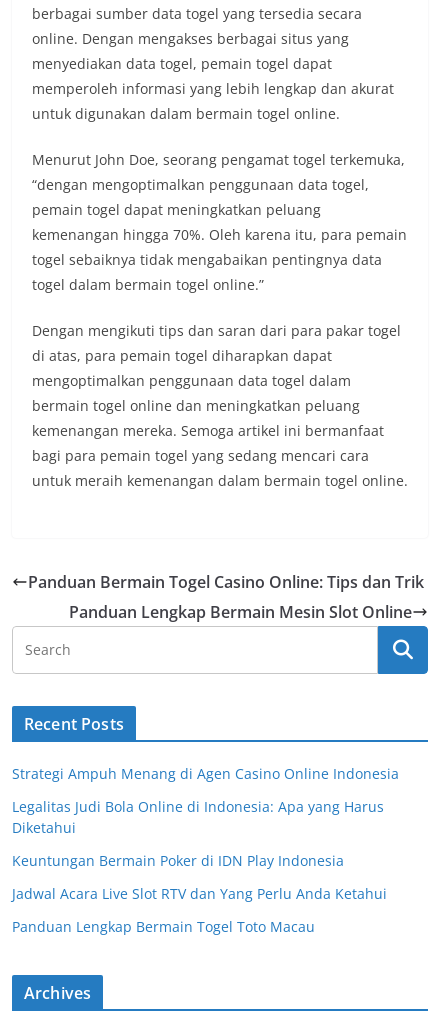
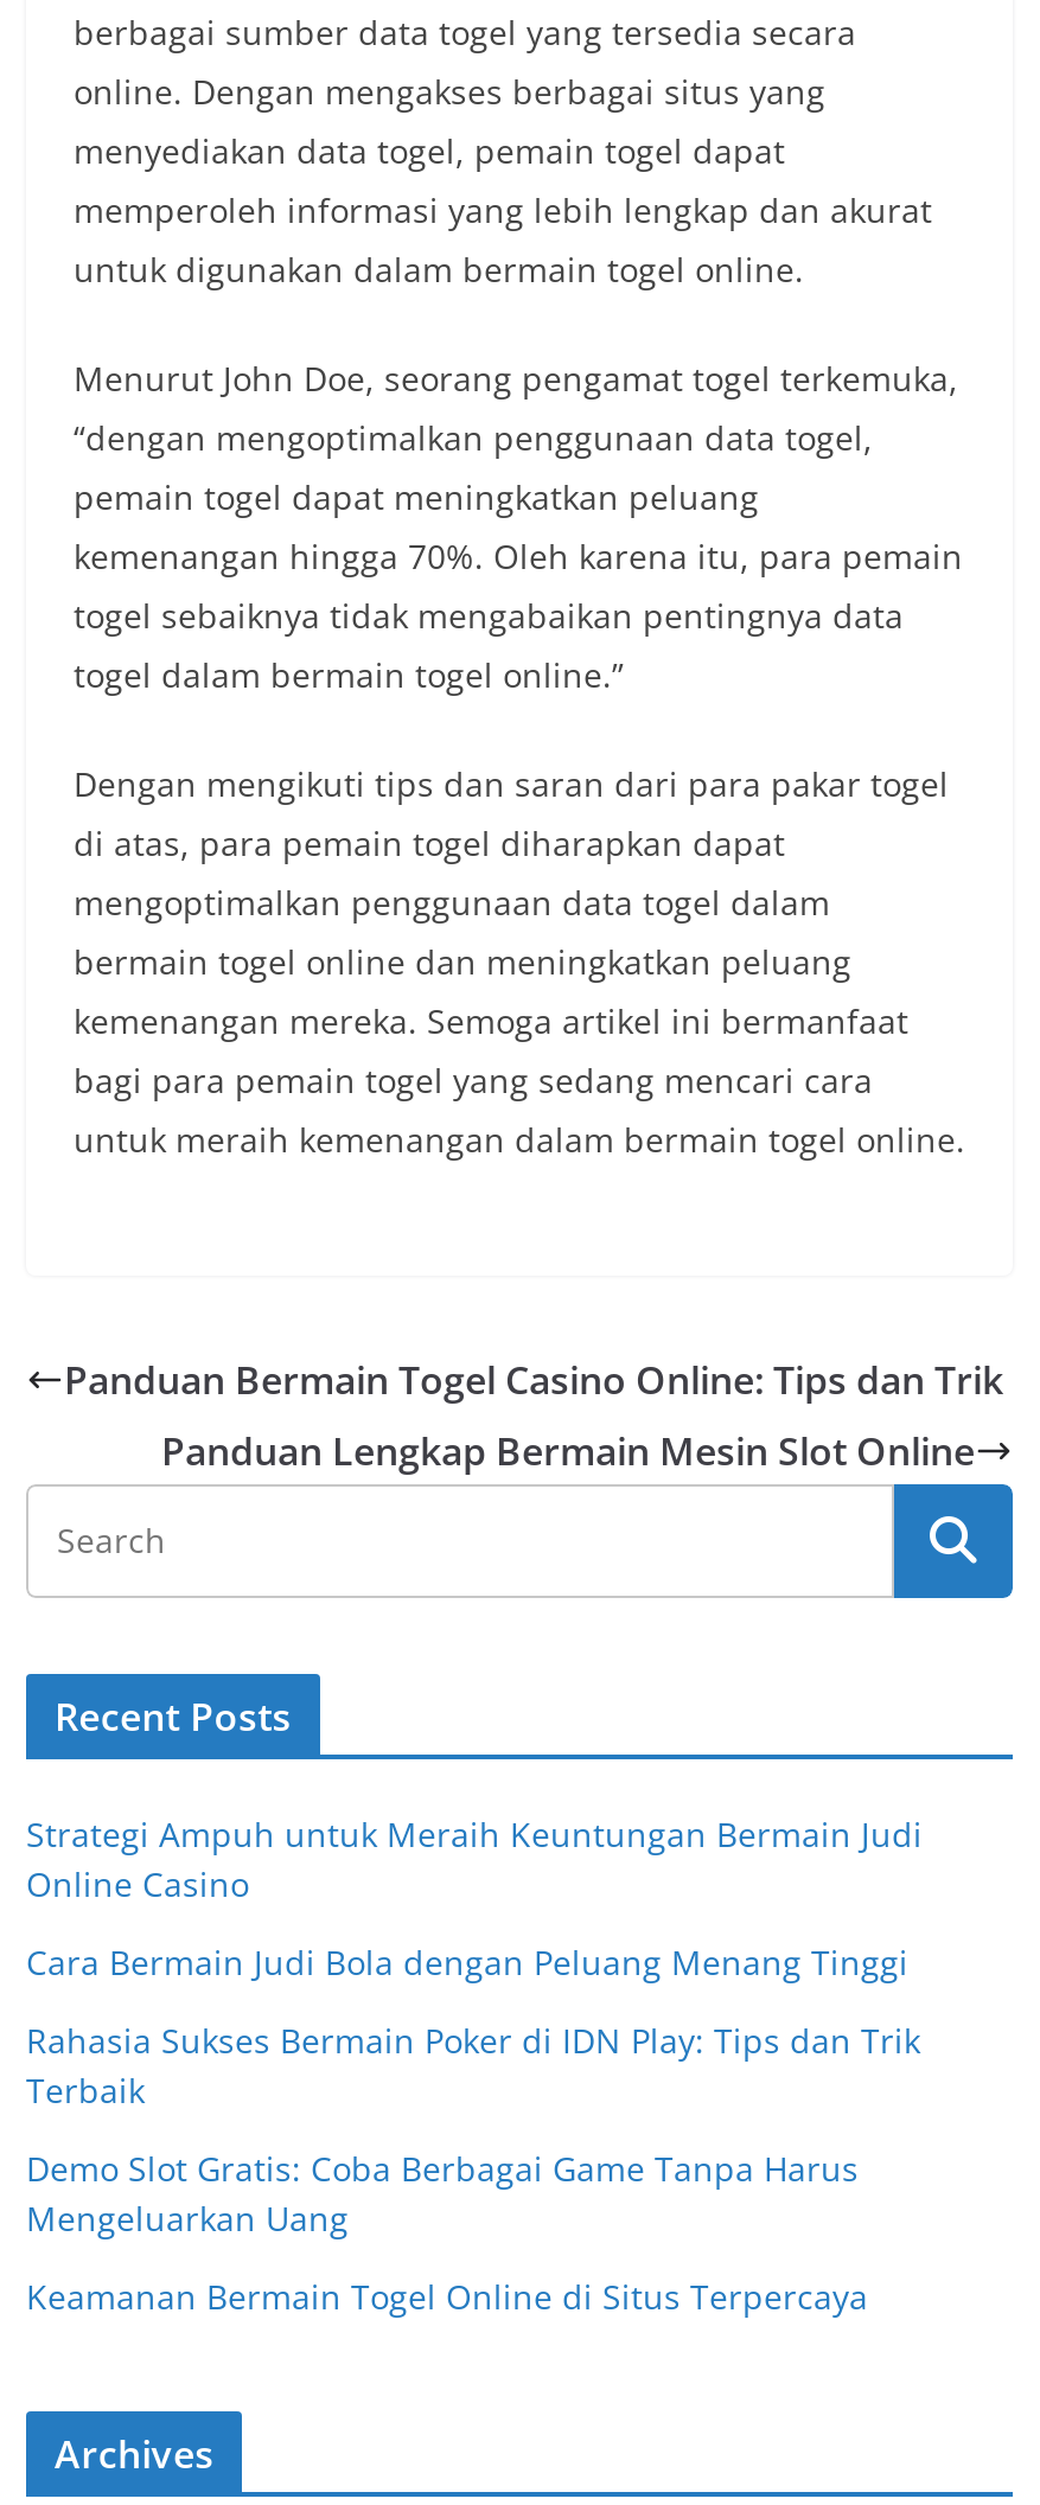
[12,764,399,783] Strategi Ampuh Menang di Agen Casino Online Indonesia -> [26,1811,923,1906] Strategi Ampuh untuk Meraih Keuntungan Bermain Judi | Online Casino
[12,797,384,837] Legalitas Judi Bola Online di Indonesia: Apa yang Harus | Diketahui -> [26,1940,908,1985] Cara Bermain Judi Bola dengan Peluang Menang Tinggi
[12,851,344,870] Keuntungan Bermain Poker di IDN Play Indonesia -> [26,2018,920,2113] Rahasia Sukses Bermain Poker di IDN Play: Tips dan Trik | Terbaik
[12,884,387,903] Jadwal Acara Live Slot RTV dan Yang Perlu Anda Ketahui -> [26,2146,859,2241] Demo Slot Gratis: Coba Berbagai Game Tanpa Harus | Mengeluarkan Uang
[12,917,315,936] Panduan Lengkap Bermain Togel Toto Macau -> [26,2274,868,2319] Keamanan Bermain Togel Online di Situs Terpercaya

